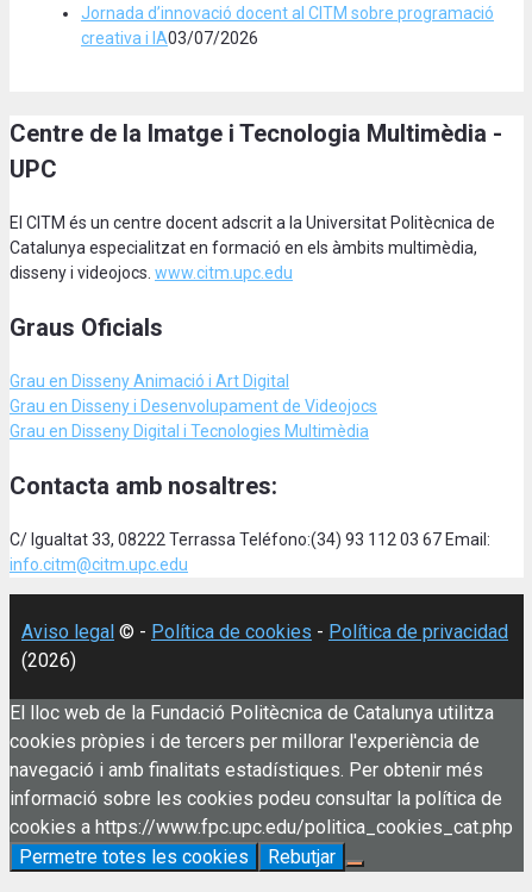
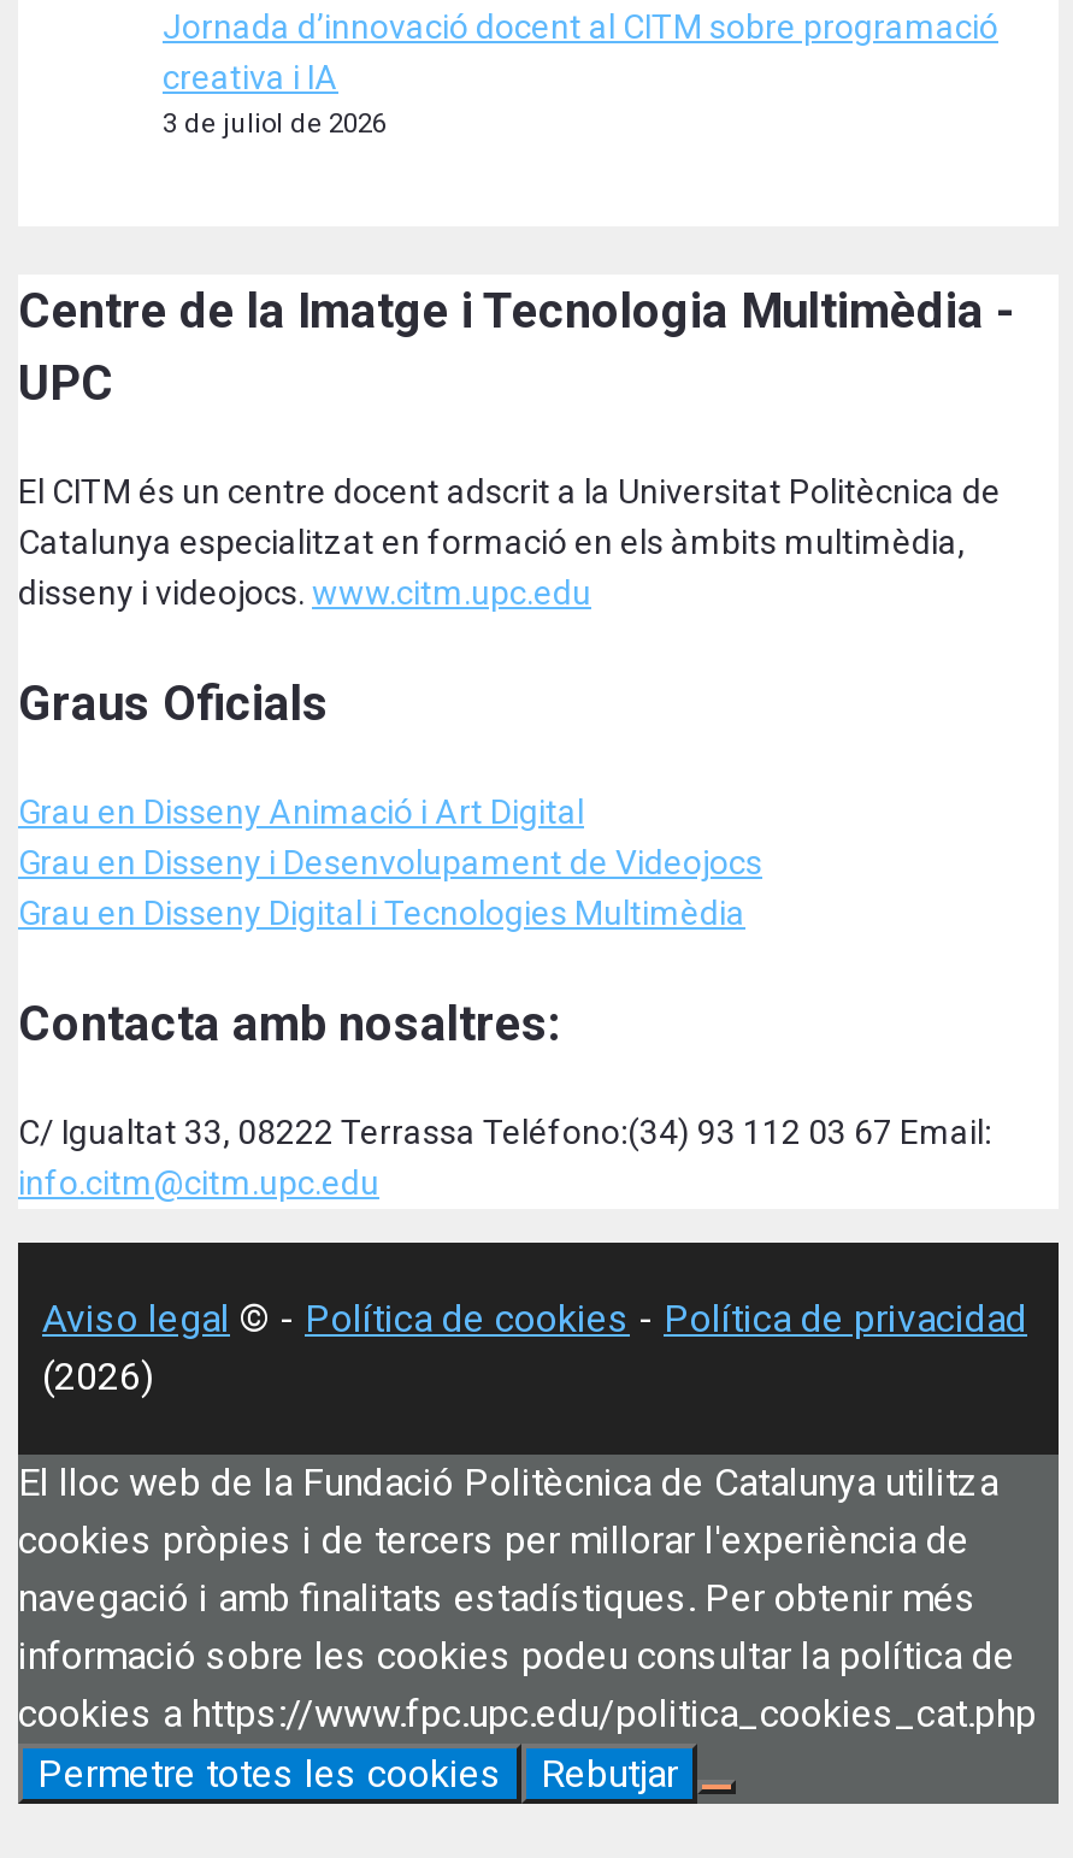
[81,29,258,48] creativa i IA03/07/2026 -> [163,59,387,141] creativa i IA | 3 de juliol de 2026

